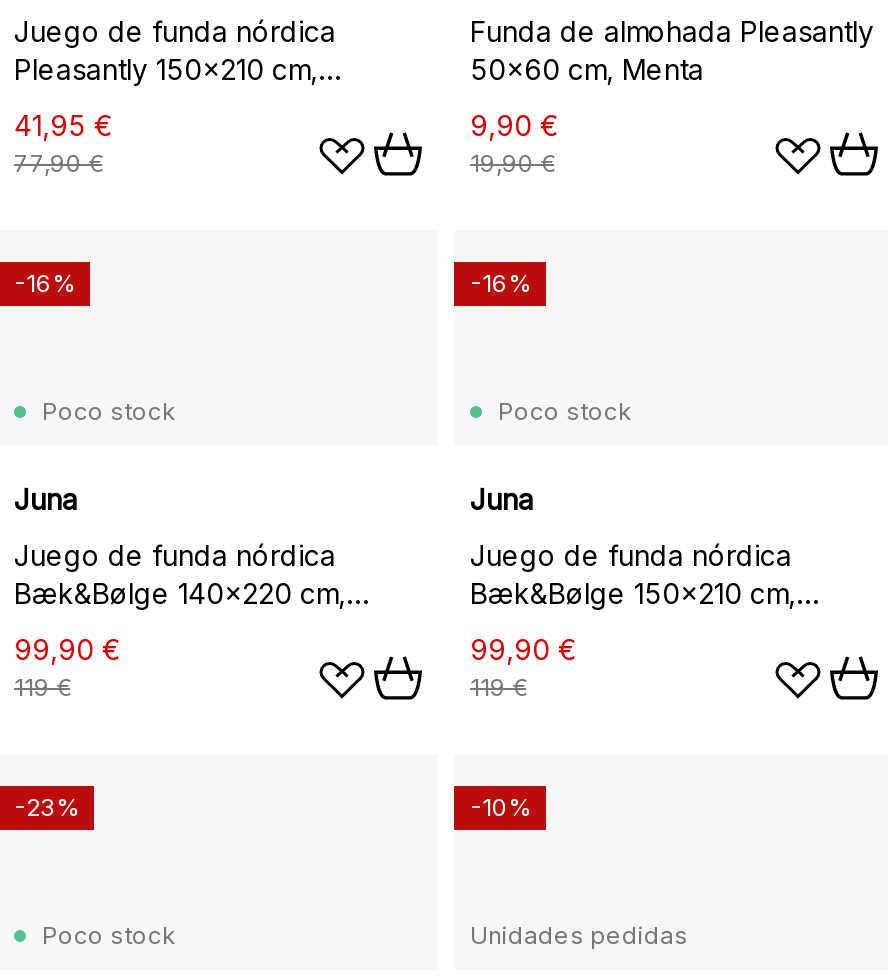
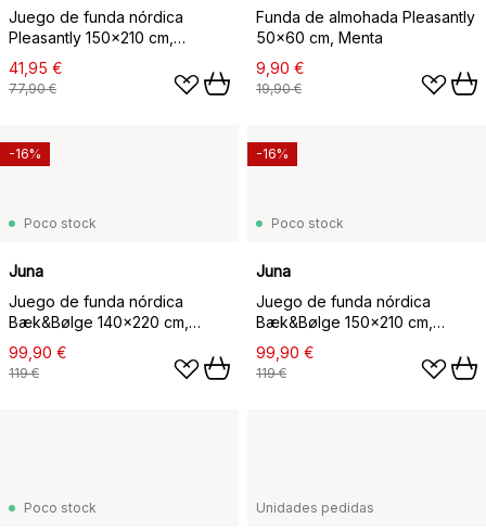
[14,792,78,822] -23% -> none
[470,792,530,822] -10% -> none

